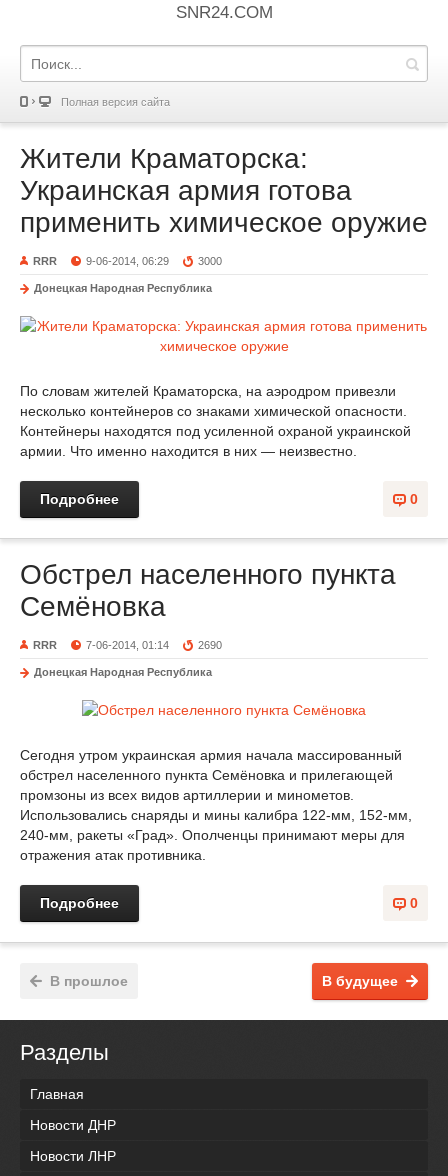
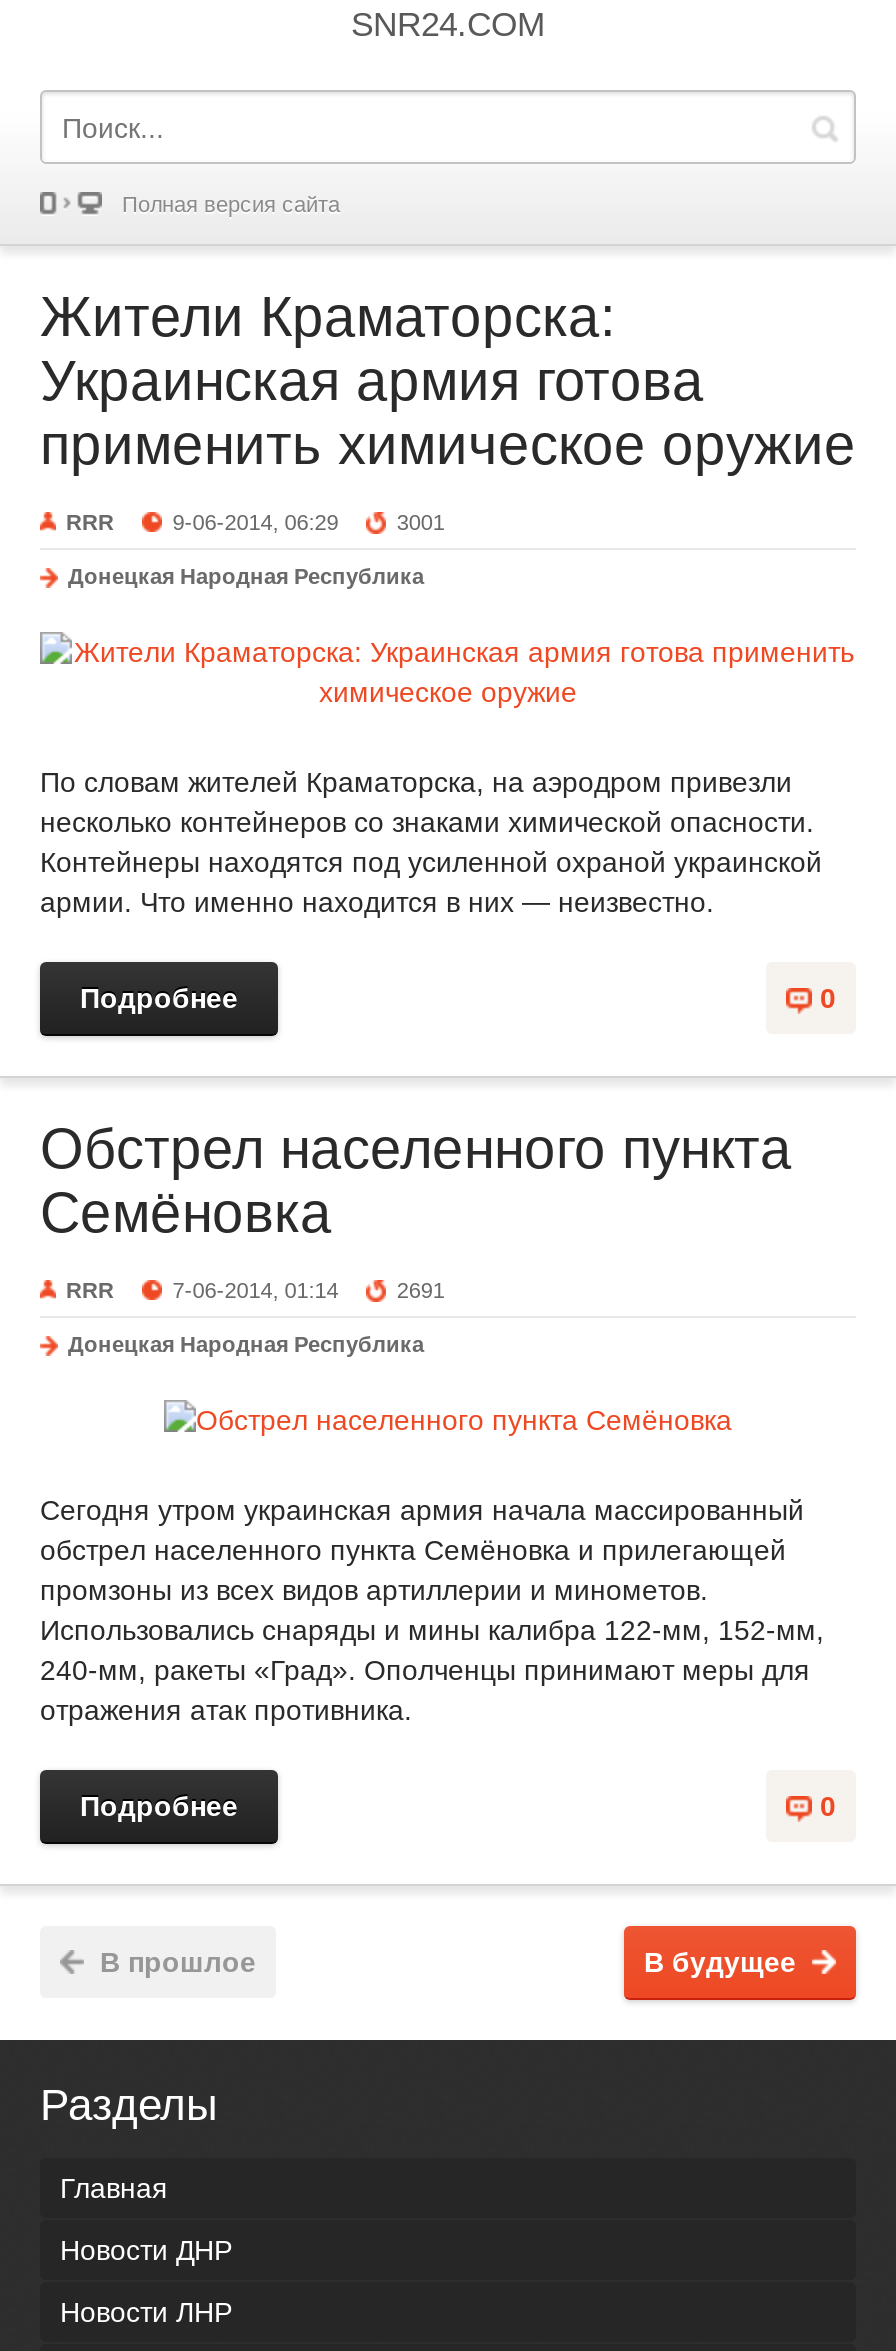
[198,255,222,267] 3000 -> [397,510,445,534] 3001
[198,639,222,651] 2690 -> [397,1278,445,1302] 2691

